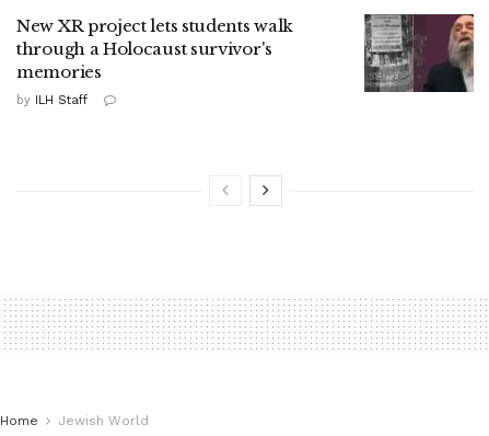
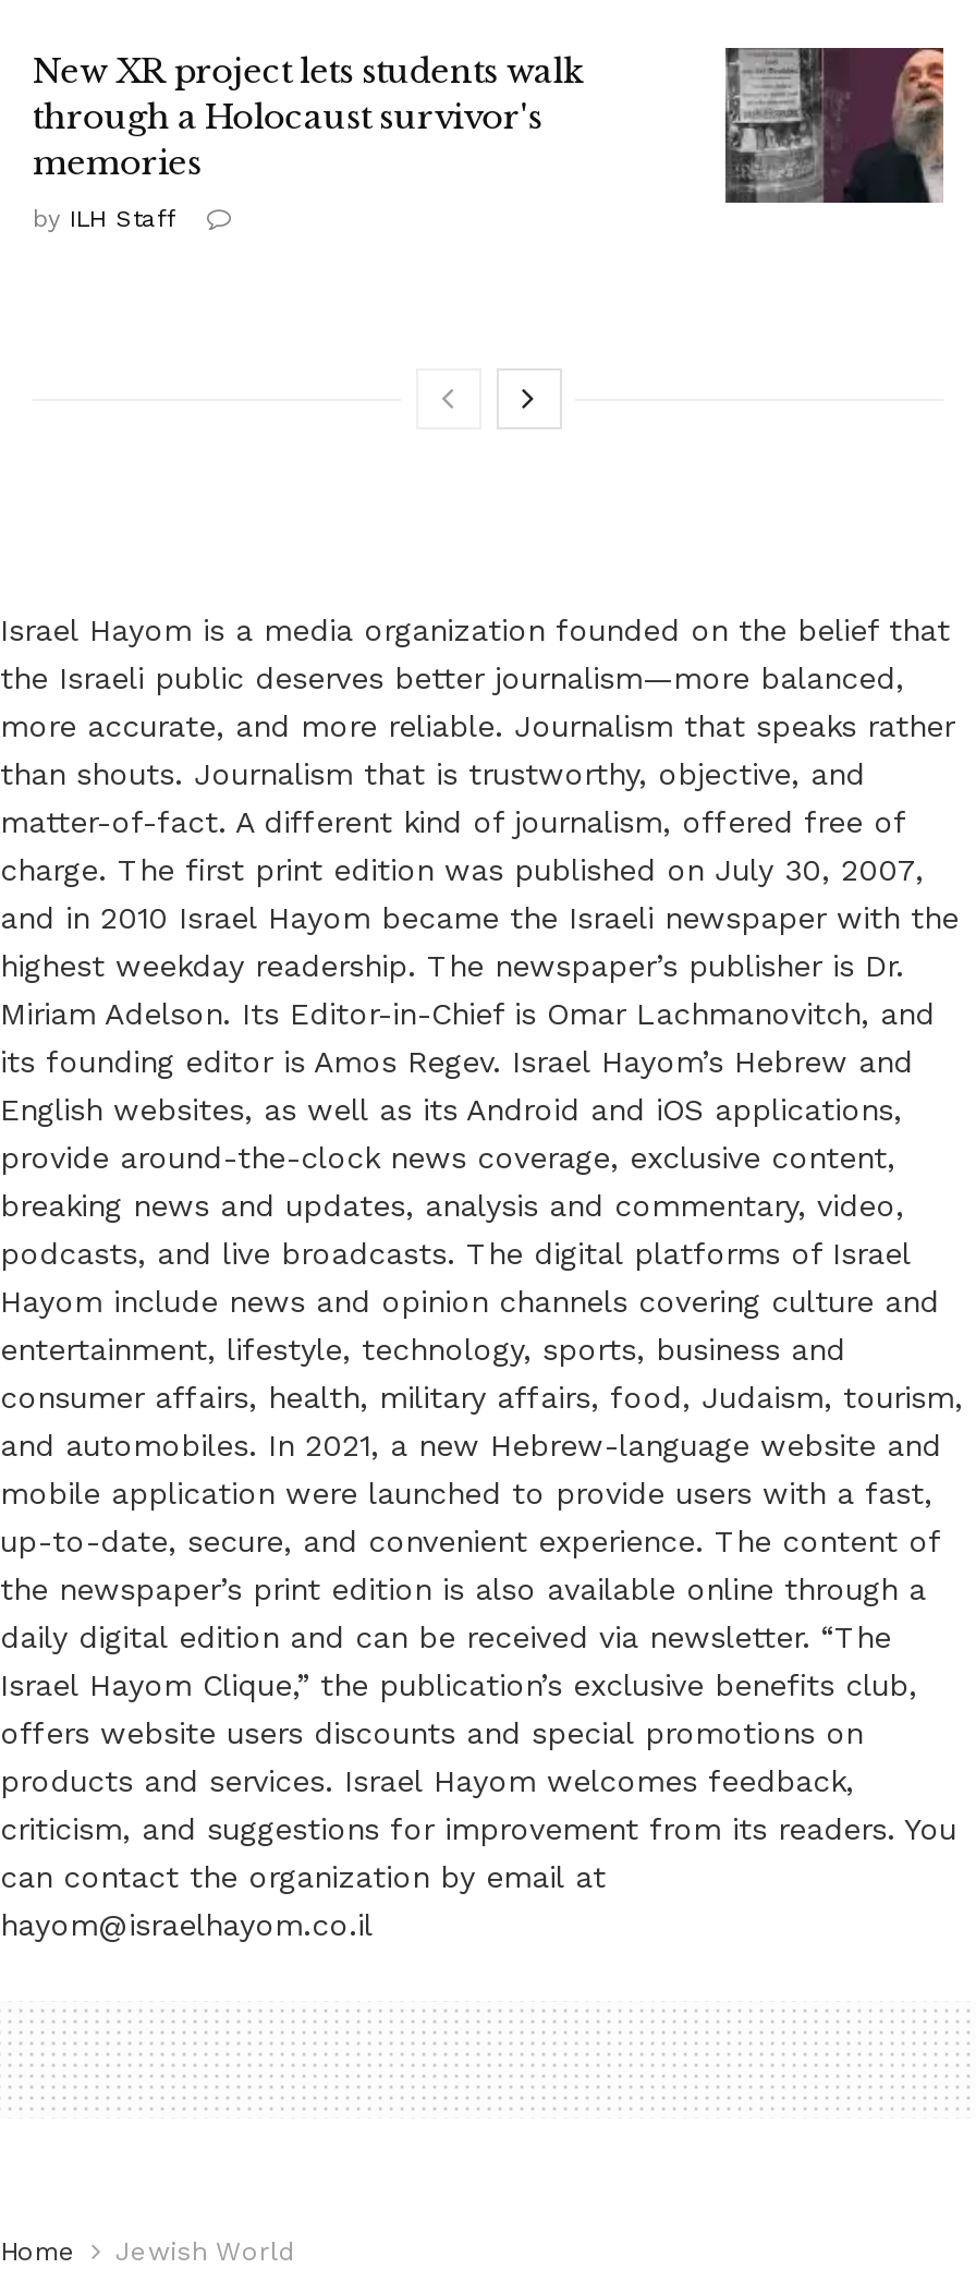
none -> [0,612,963,1942] Israel Hayom is a media organization founded on the belief that | the Israeli public deserves better journalism—more balanced, | more accurate, and more reliable. Journalism that speaks rather | than shouts. Journalism that is trustworthy, objective, and | matter-of-fact. A different kind of journalism, offered free of | charge. The first print edition was published on July 30, 2007, | and in 2010 Israel Hayom became the Israeli newspaper with the | highest weekday readership. The newspaper’s publisher is Dr. | Miriam Adelson. Its Editor-in-Chief is Omar Lachmanovitch, and | its founding editor is Amos Regev. Israel Hayom’s Hebrew and | English websites, as well as its Android and iOS applications, | provide around-the-clock news coverage, exclusive content, | breaking news and updates, analysis and commentary, video, | podcasts, and live broadcasts. The digital platforms of Israel | Hayom include news and opinion channels covering culture and | entertainment, lifestyle, technology, sports, business and | consumer affairs, health, military affairs, food, Judaism, tourism, | and automobiles. In 2021, a new Hebrew-language website and | mobile application were launched to provide users with a fast, | up-to-date, secure, and convenient experience. The content of | the newspaper’s print edition is also available online through a | daily digital edition and can be received via newsletter. “The | Israel Hayom Clique,” the publication’s exclusive benefits club, | offers website users discounts and special promotions on | products and services. Israel Hayom welcomes feedback, | criticism, and suggestions for improvement from its readers. You | can contact the organization by email at | hayom@israelhayom.co.il

